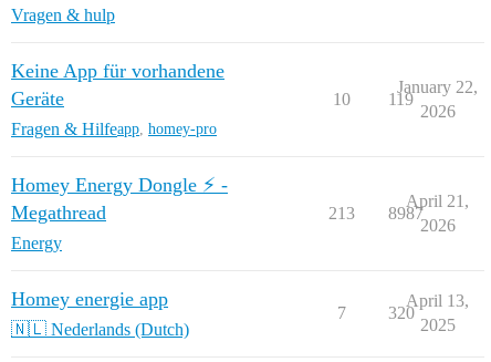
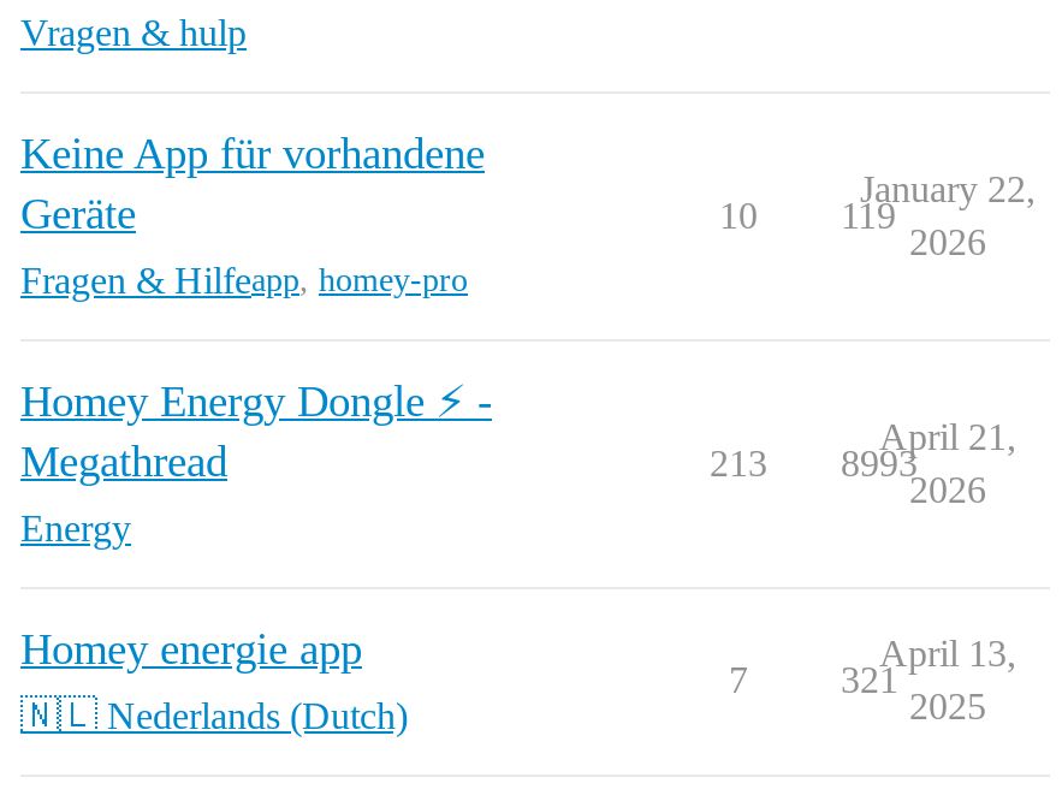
[328,203,424,222] 213 8987 -> [710,442,918,483] 213 8993
[388,303,415,322] 320 -> [841,659,898,700] 321

